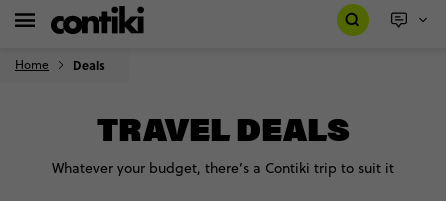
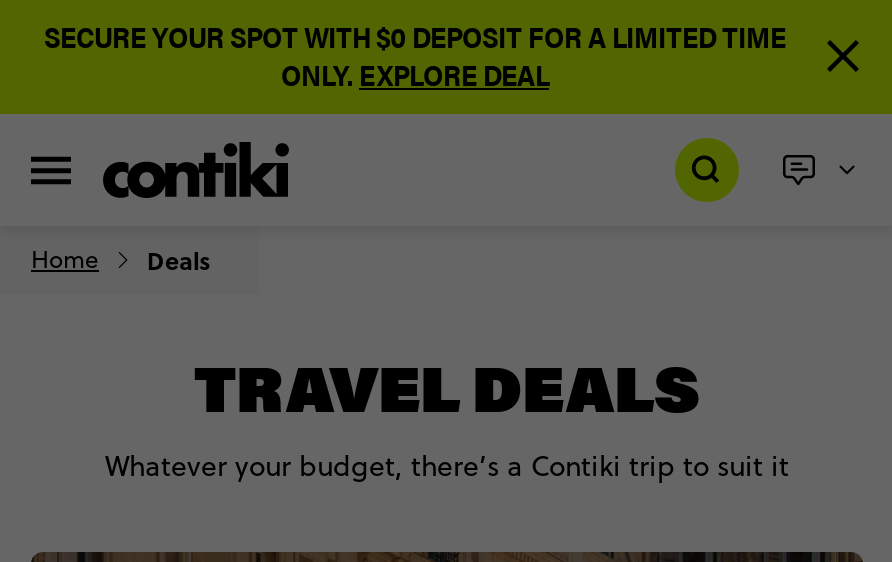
none -> [44,16,786,94] SECURE YOUR SPOT WITH $0 DEPOSIT FOR A LIMITED TIME | ONLY. EXPLORE DEAL

